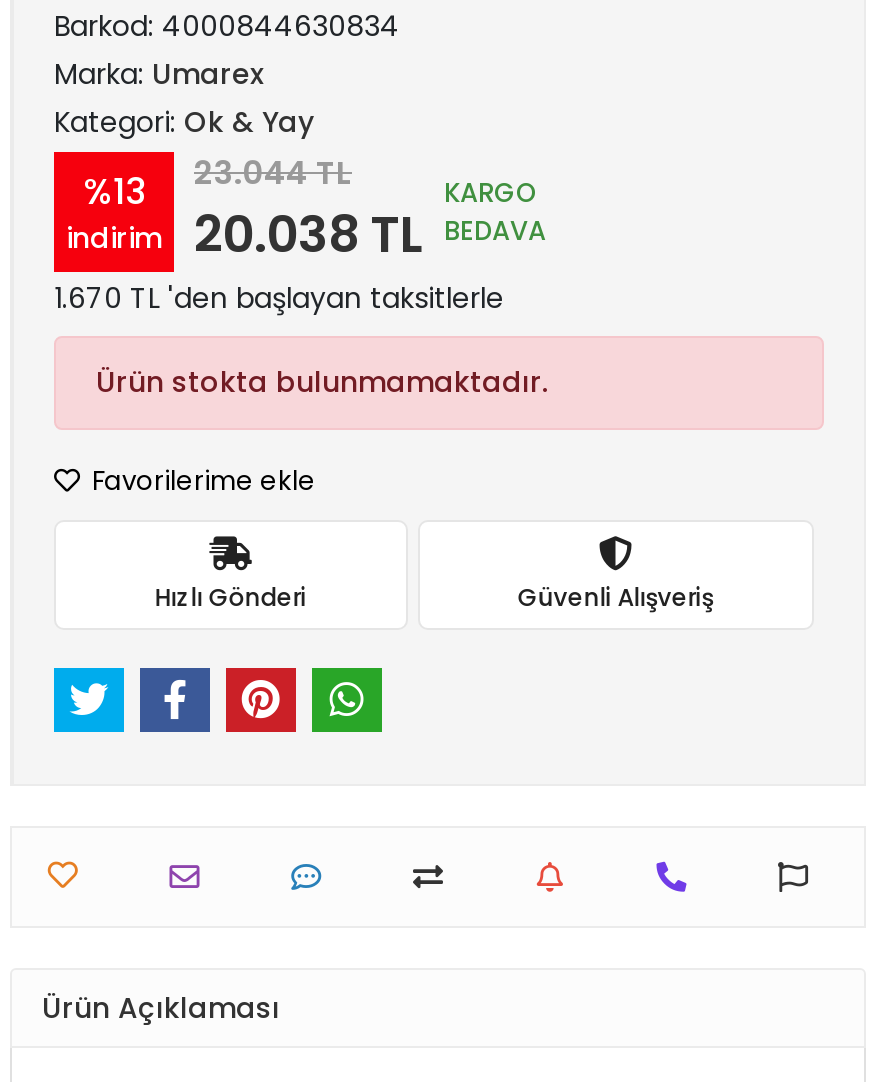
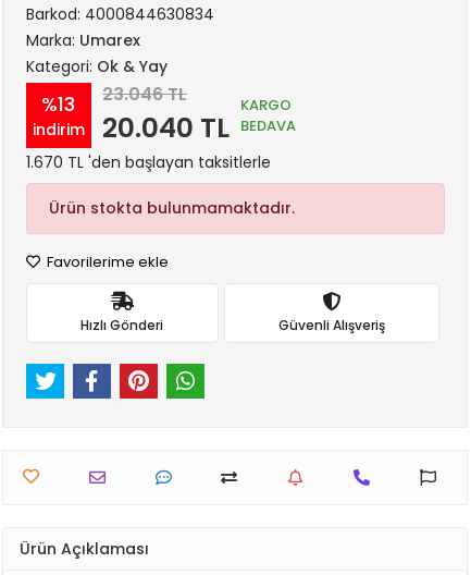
[83,150,352,215] %13 23.044 TL -> [42,82,187,117] %13 23.046 TL
[66,200,546,270] indirim 20.038 TL BEDAVA -> [33,109,296,147] indirim 20.040 TL BEDAVA

